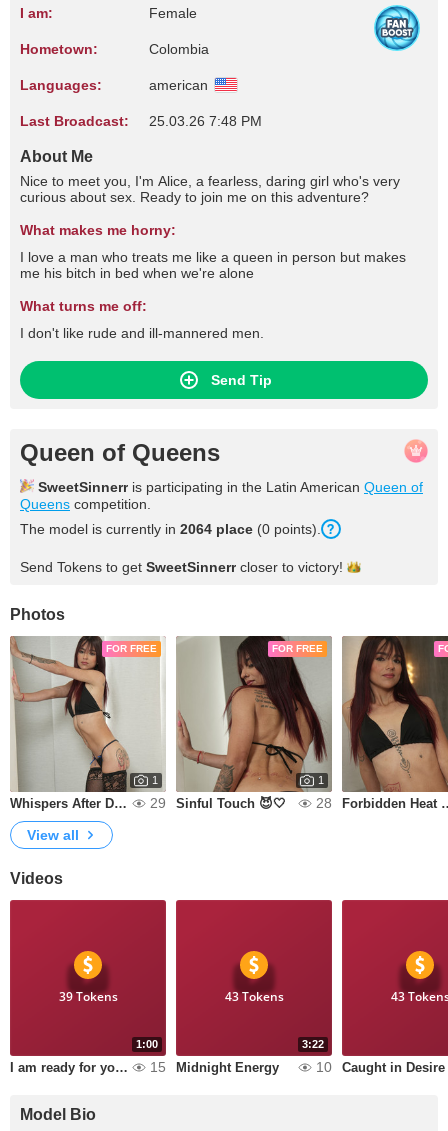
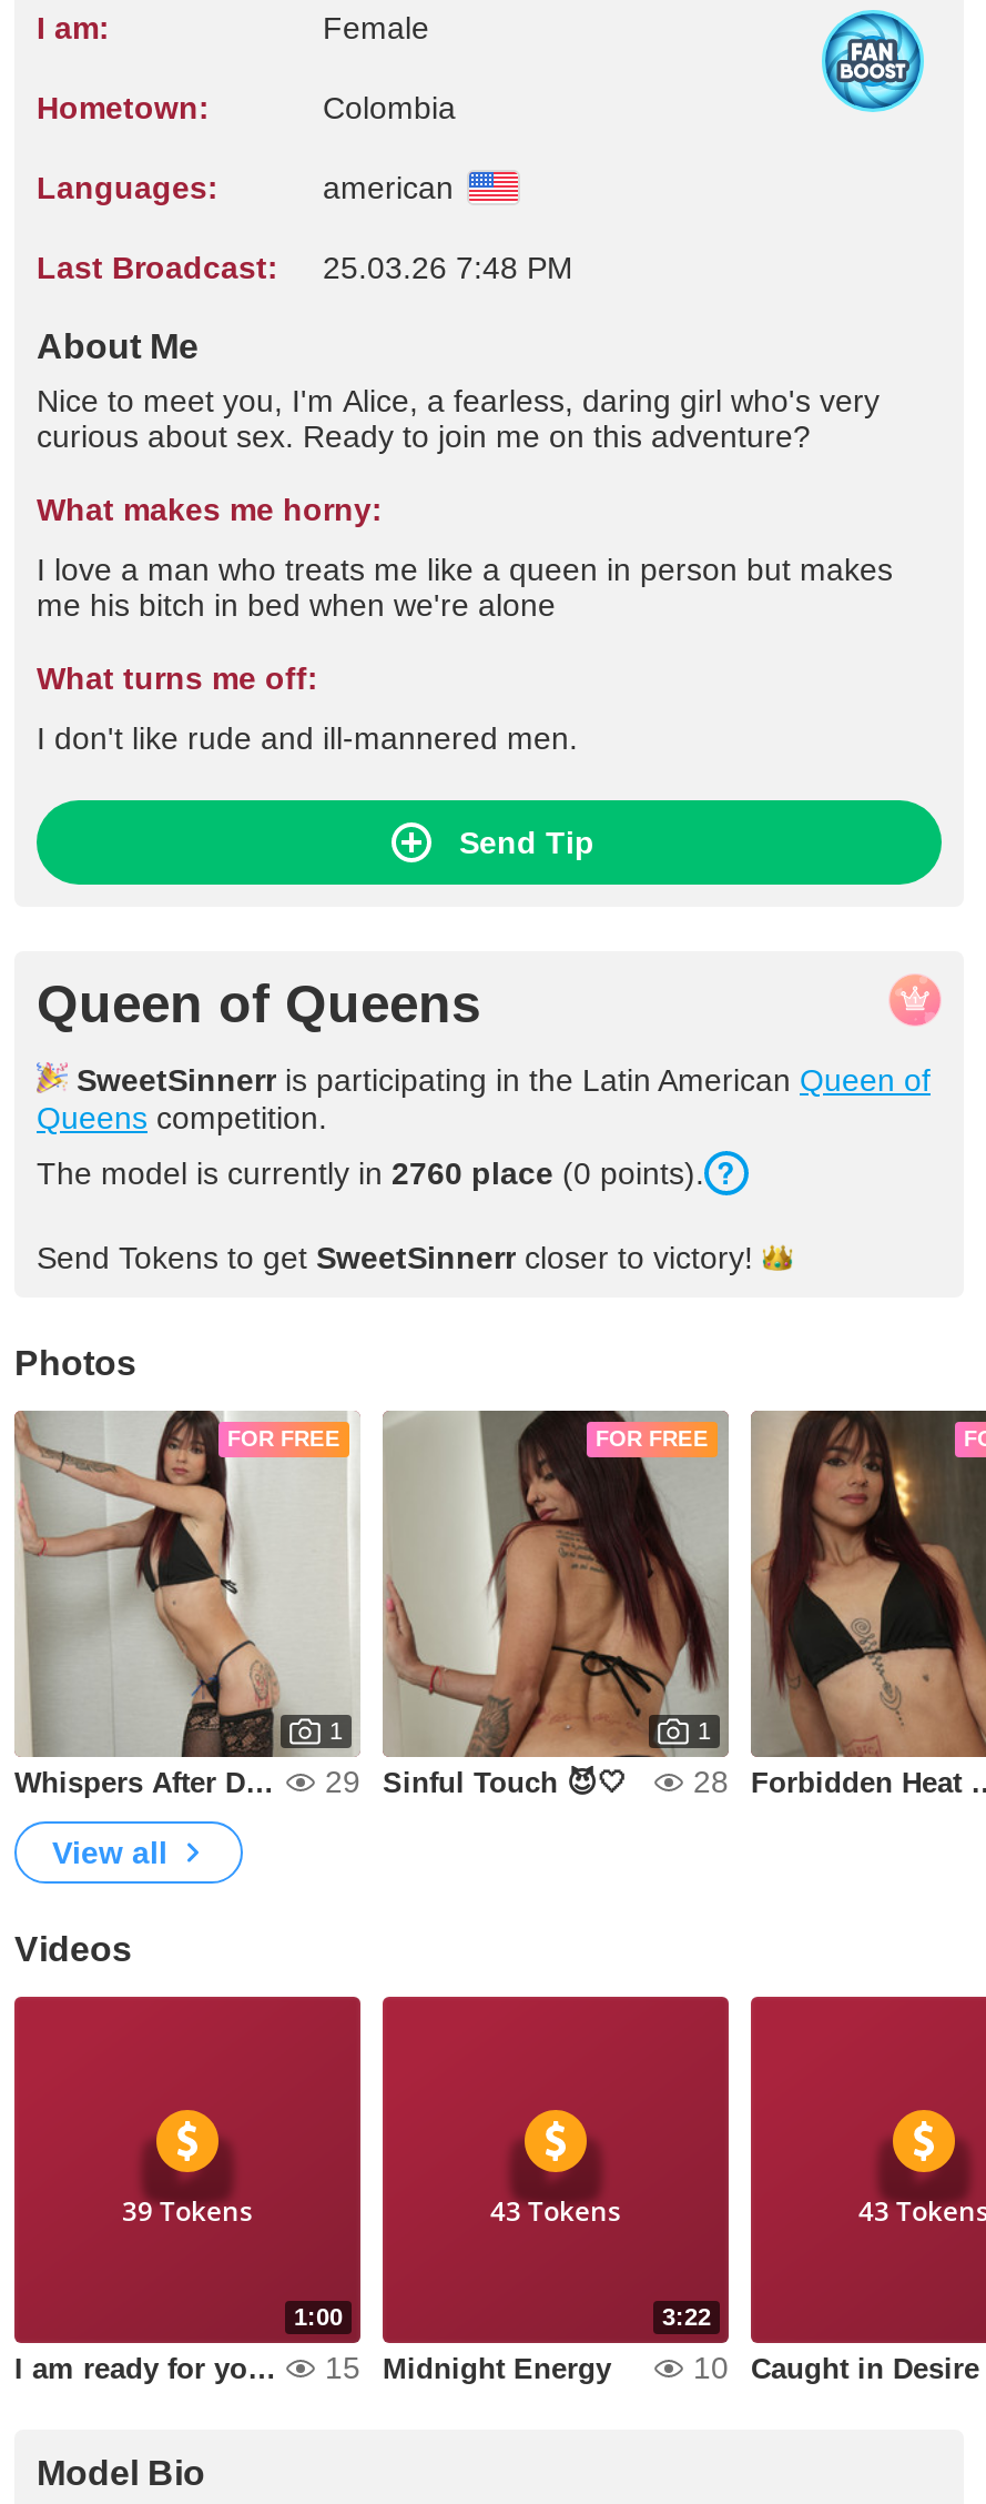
[20,521,321,537] The model is currently in 2064 place (0 points). -> [37,1155,704,1191] The model is currently in 2760 place (0 points).

